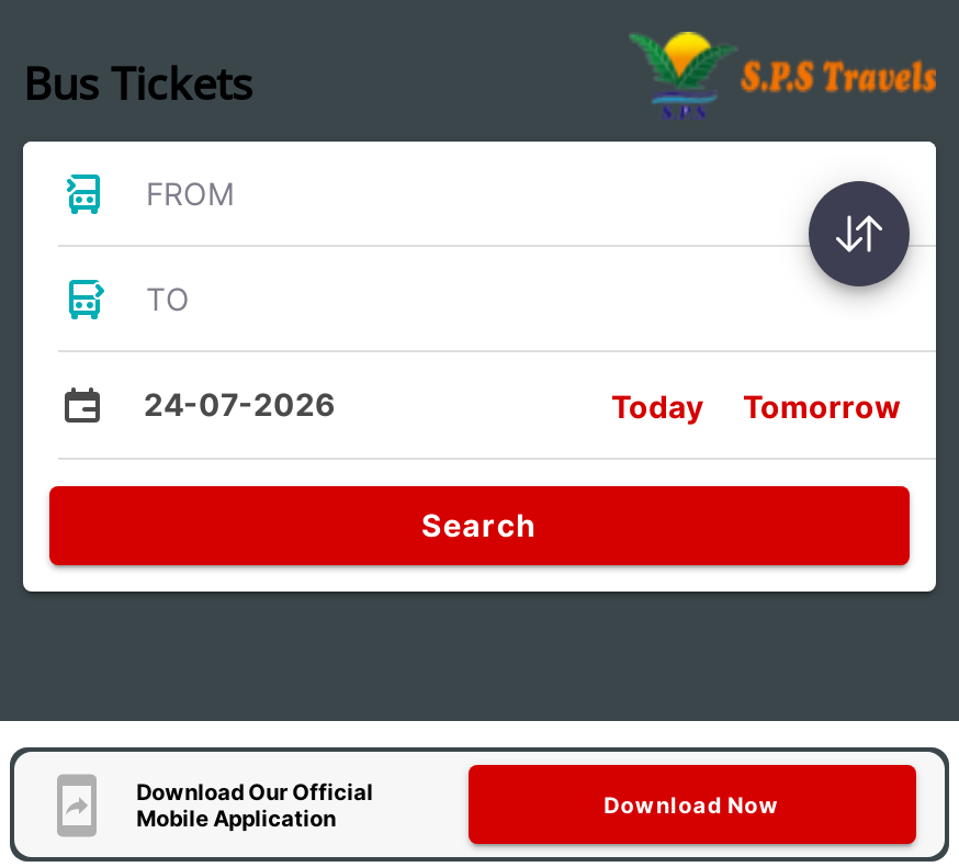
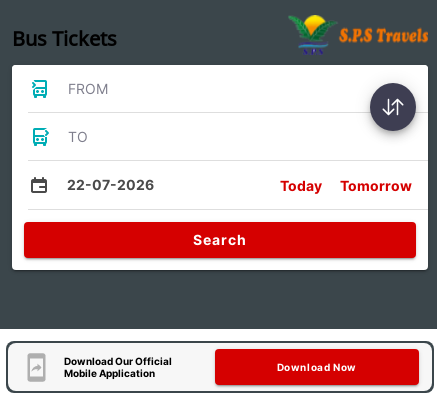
[144,385,335,423] 24-07-2026 -> [67,176,154,193] 22-07-2026

